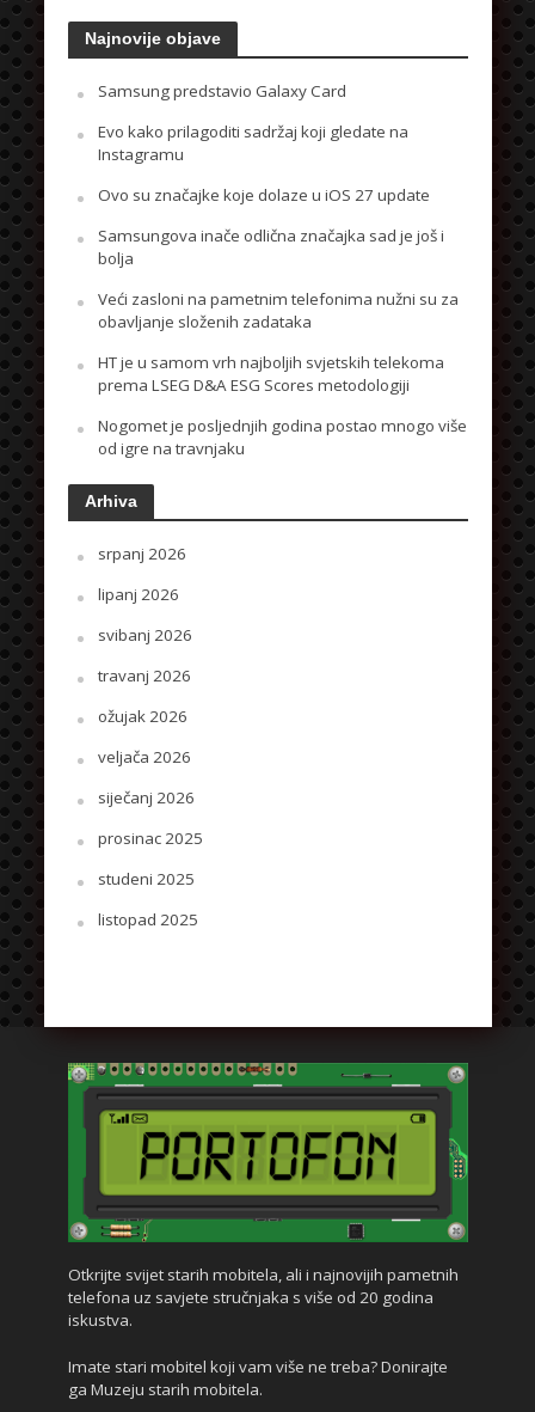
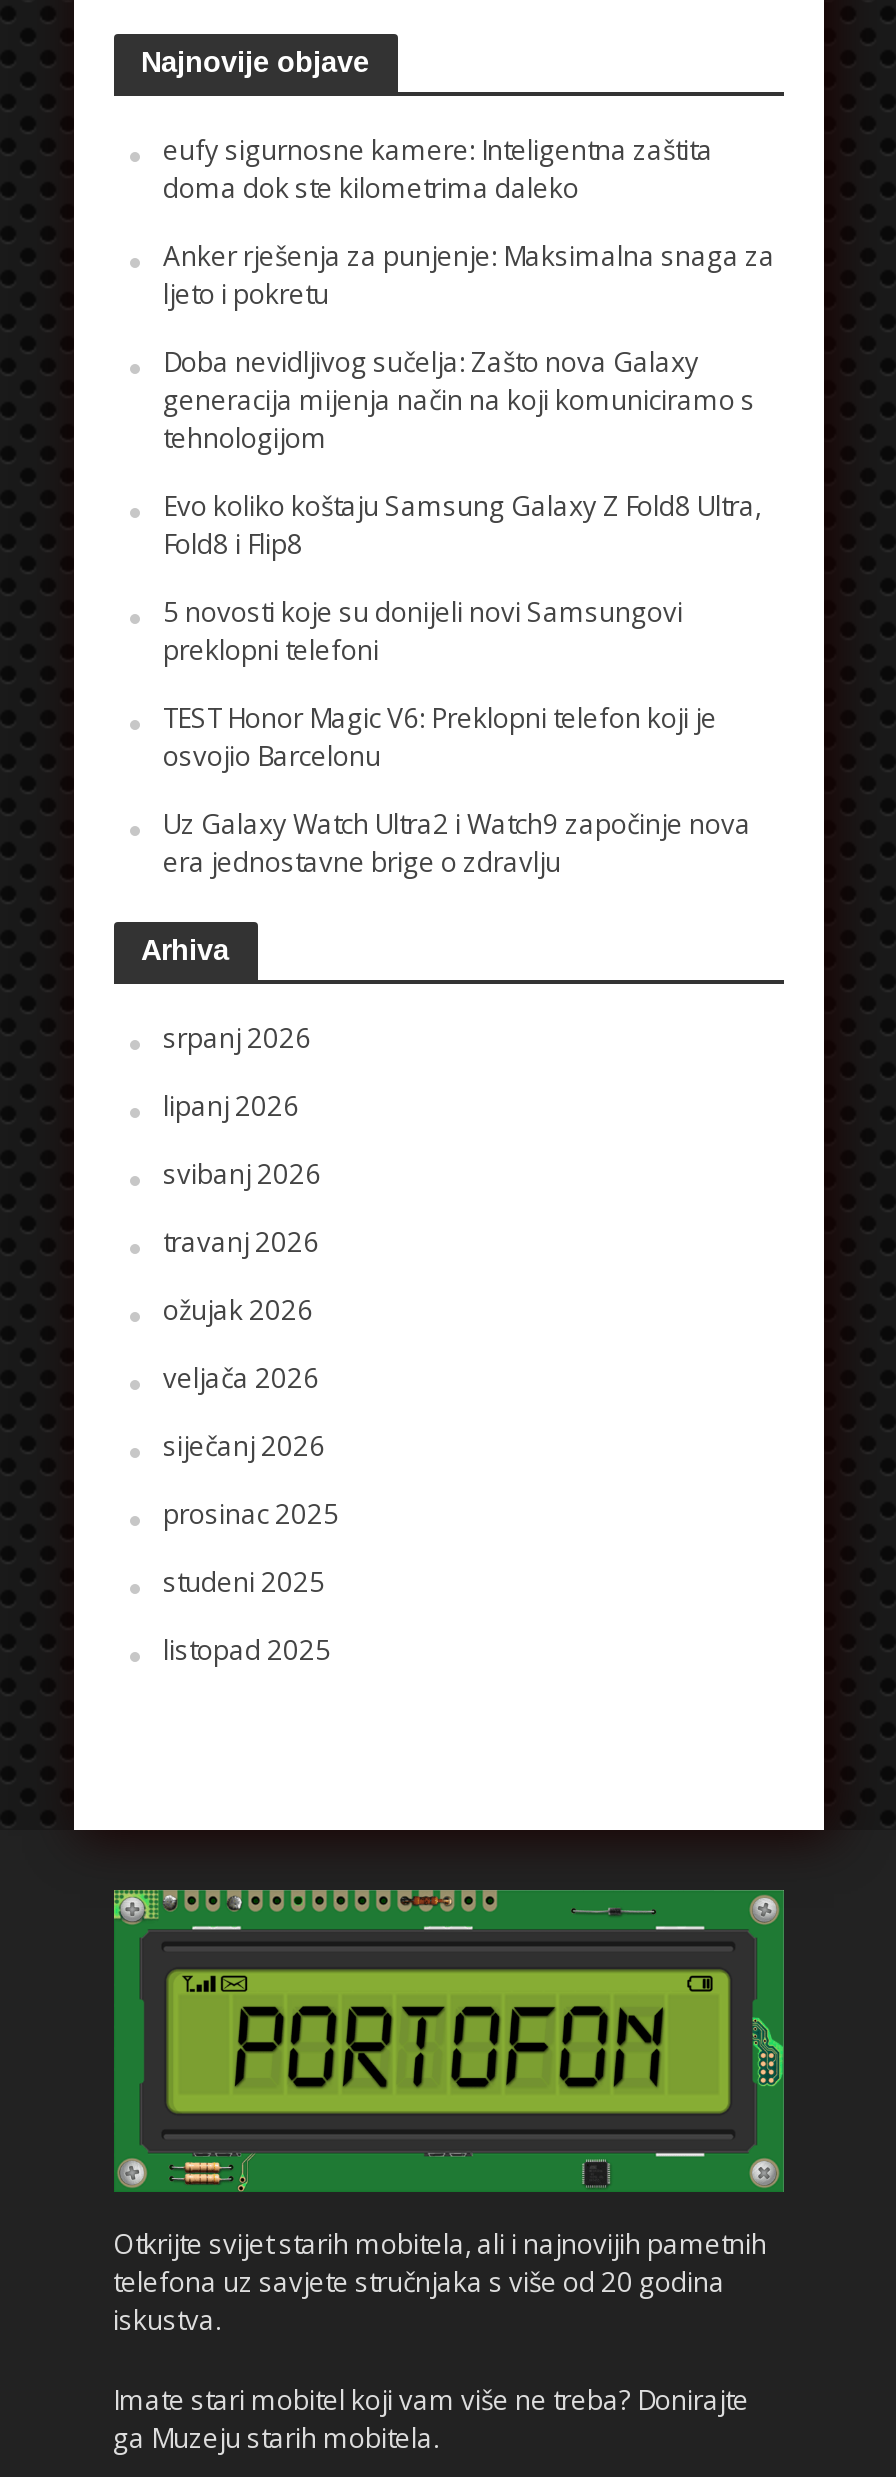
[97,80,346,101] Samsung predstavio Galaxy Card -> [163,133,713,207] eufy sigurnosne kamere: Inteligentna zaštita | doma dok ste kilometrima daleko
[97,120,408,165] Evo kako prilagoditi sadržaj koji gledate na | Instagramu -> [163,239,775,313] Anker rješenja za punjenje: Maksimalna snaga za | ljeto i pokretu
[97,184,429,205] Ovo su značajke koje dolaze u iOS 27 update -> [163,345,755,457] Doba nevidljivog sučelja: Zašto nova Galaxy | generacija mijenja način na koji komuniciramo s | tehnologijom
[97,224,444,269] Samsungova inače odlična značajka sad je još i | bolja -> [163,489,761,563] Evo koliko koštaju Samsung Galaxy Z Fold8 Ultra, | Fold8 i Flip8
[97,288,458,332] Veći zasloni na pametnim telefonima nužni su za | obavljanje složenih zadataka -> [163,595,683,669] 5 novosti koje su donijeli novi Samsungovi | preklopni telefoni
[97,351,444,395] HT je u samom vrh najboljih svjetskih telekoma | prema LSEG D&A ESG Scores metodologiji -> [163,701,717,775] TEST Honor Magic V6: Preklopni telefon koji je | osvojio Barcelonu
[97,415,466,459] Nogomet je posljednjih godina postao mnogo više | od igre na travnjaku -> [163,807,751,881] Uz Galaxy Watch Ultra2 i Watch9 započinje nova | era jednostavne brige o zdravlju

